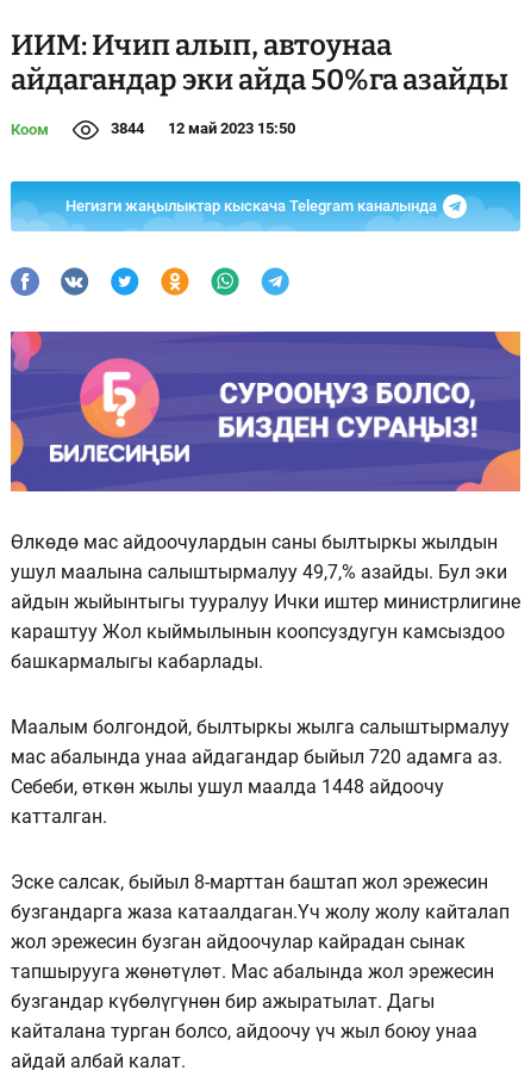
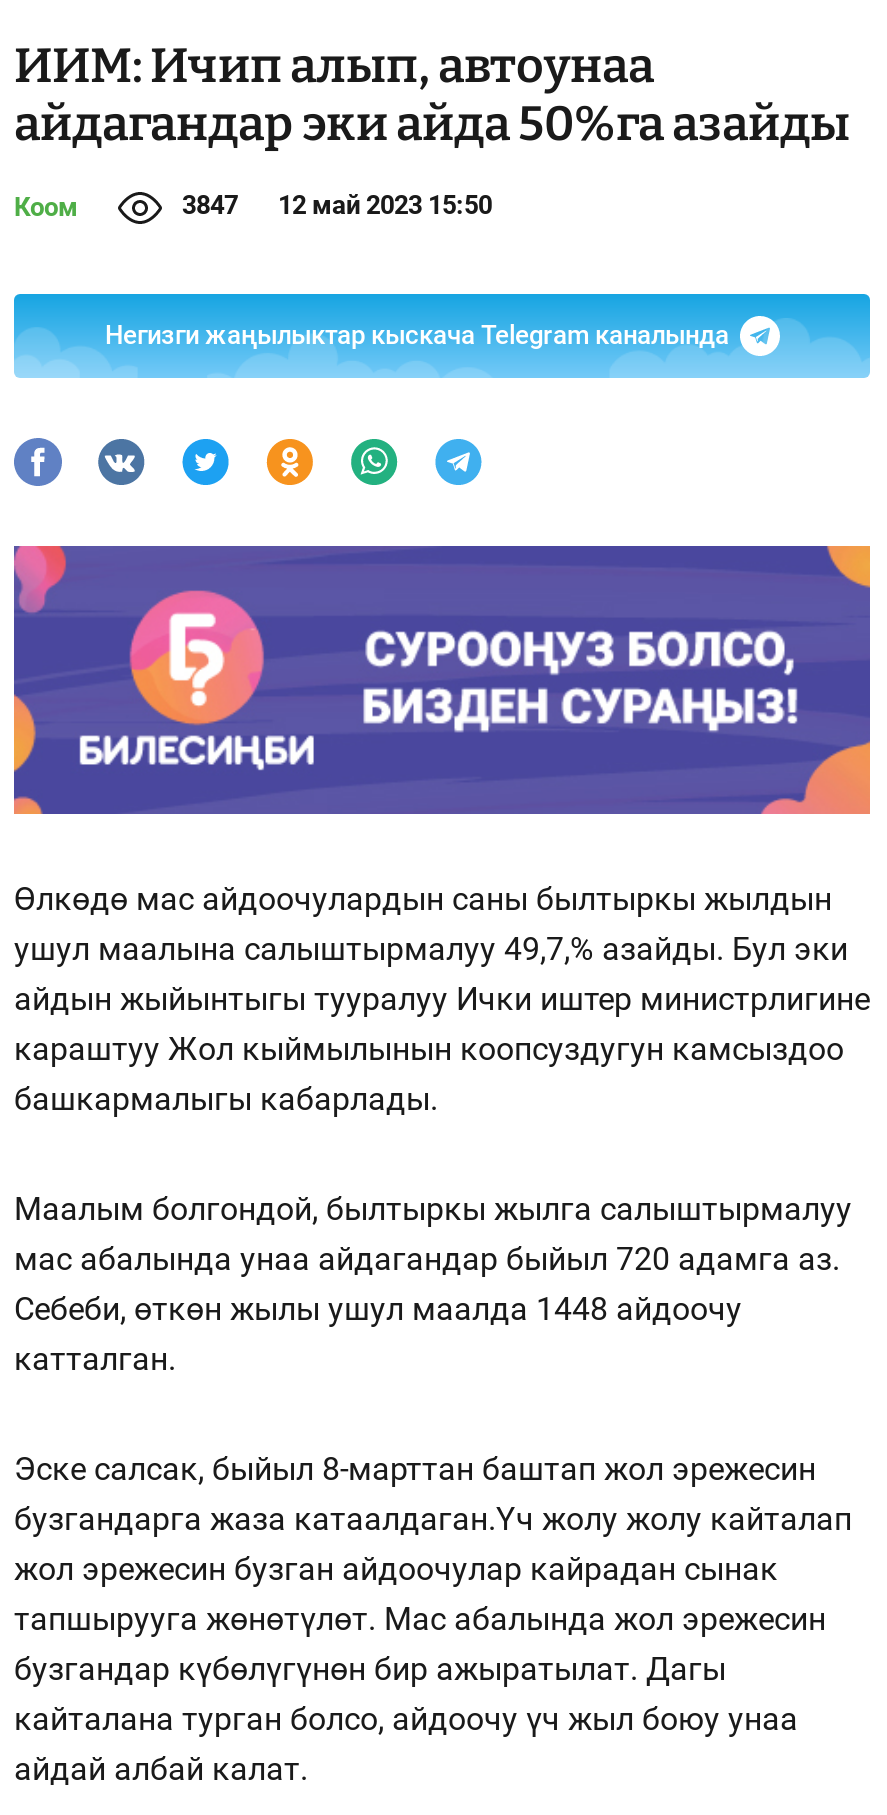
[111,119,295,137] 3844 12 май 2023 15:50 -> [182,190,492,220] 3847 12 май 2023 15:50

